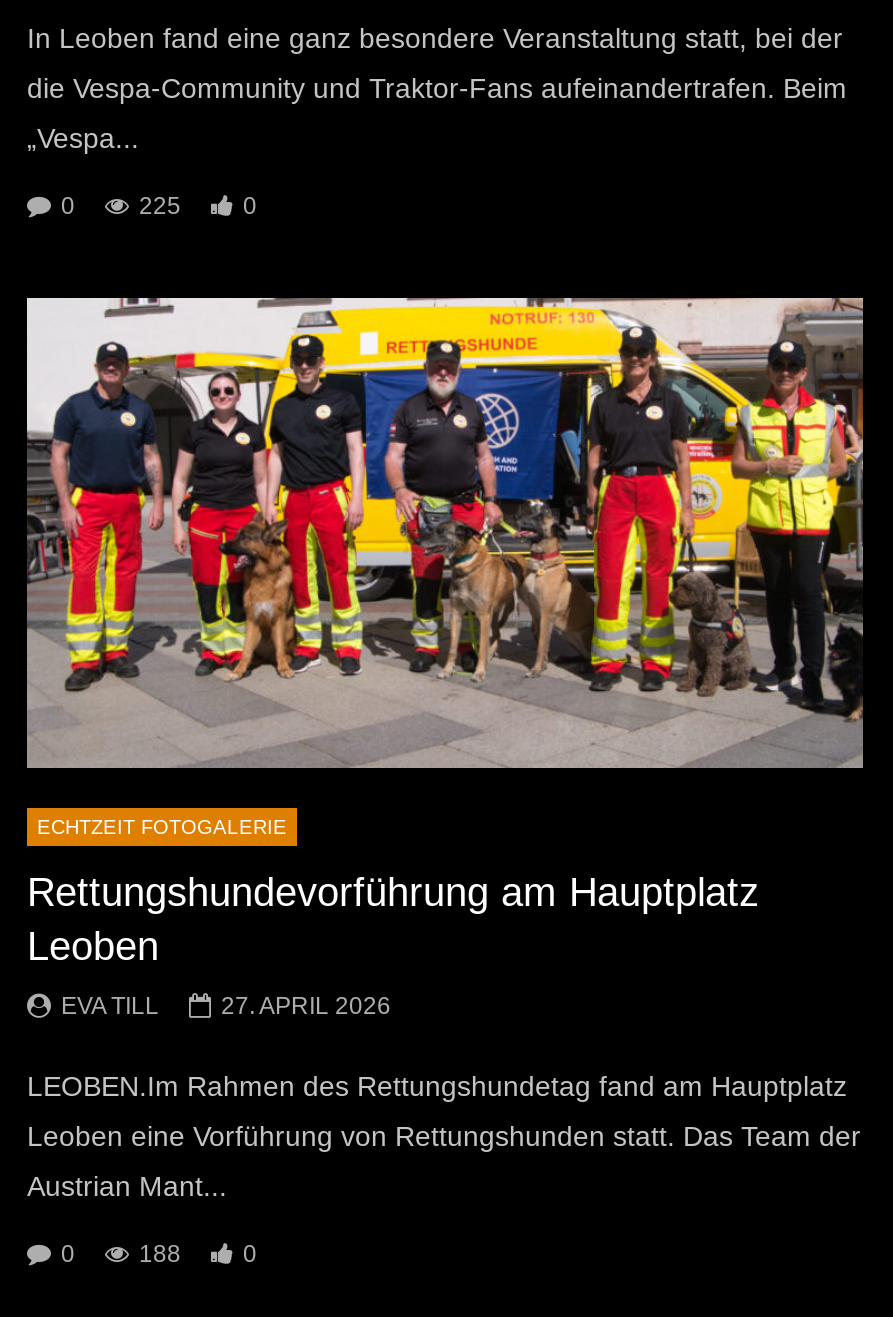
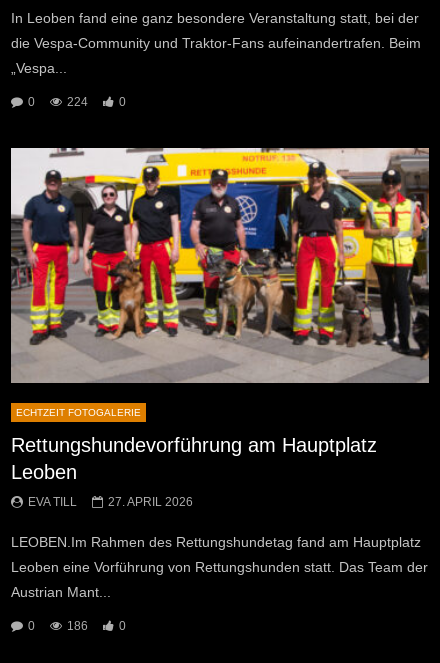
[139,192,181,220] 225 -> [67,95,88,109] 224
[139,1241,181,1269] 188 -> [67,619,88,633] 186

